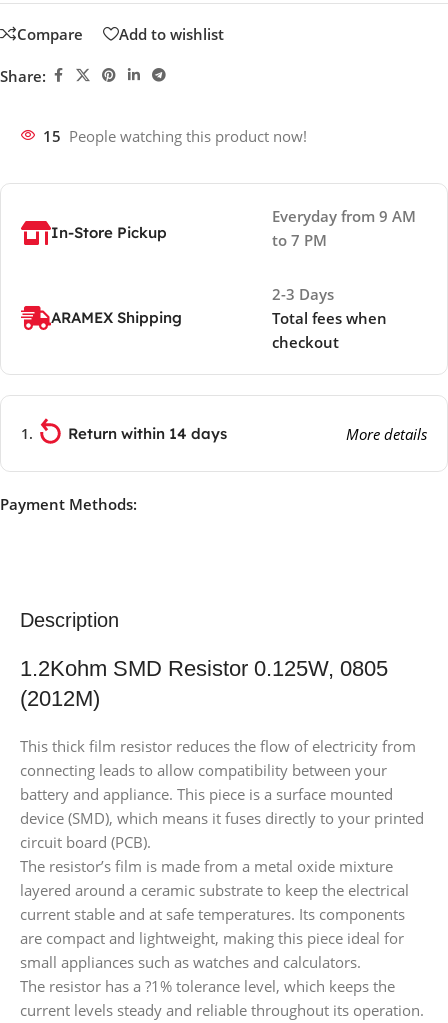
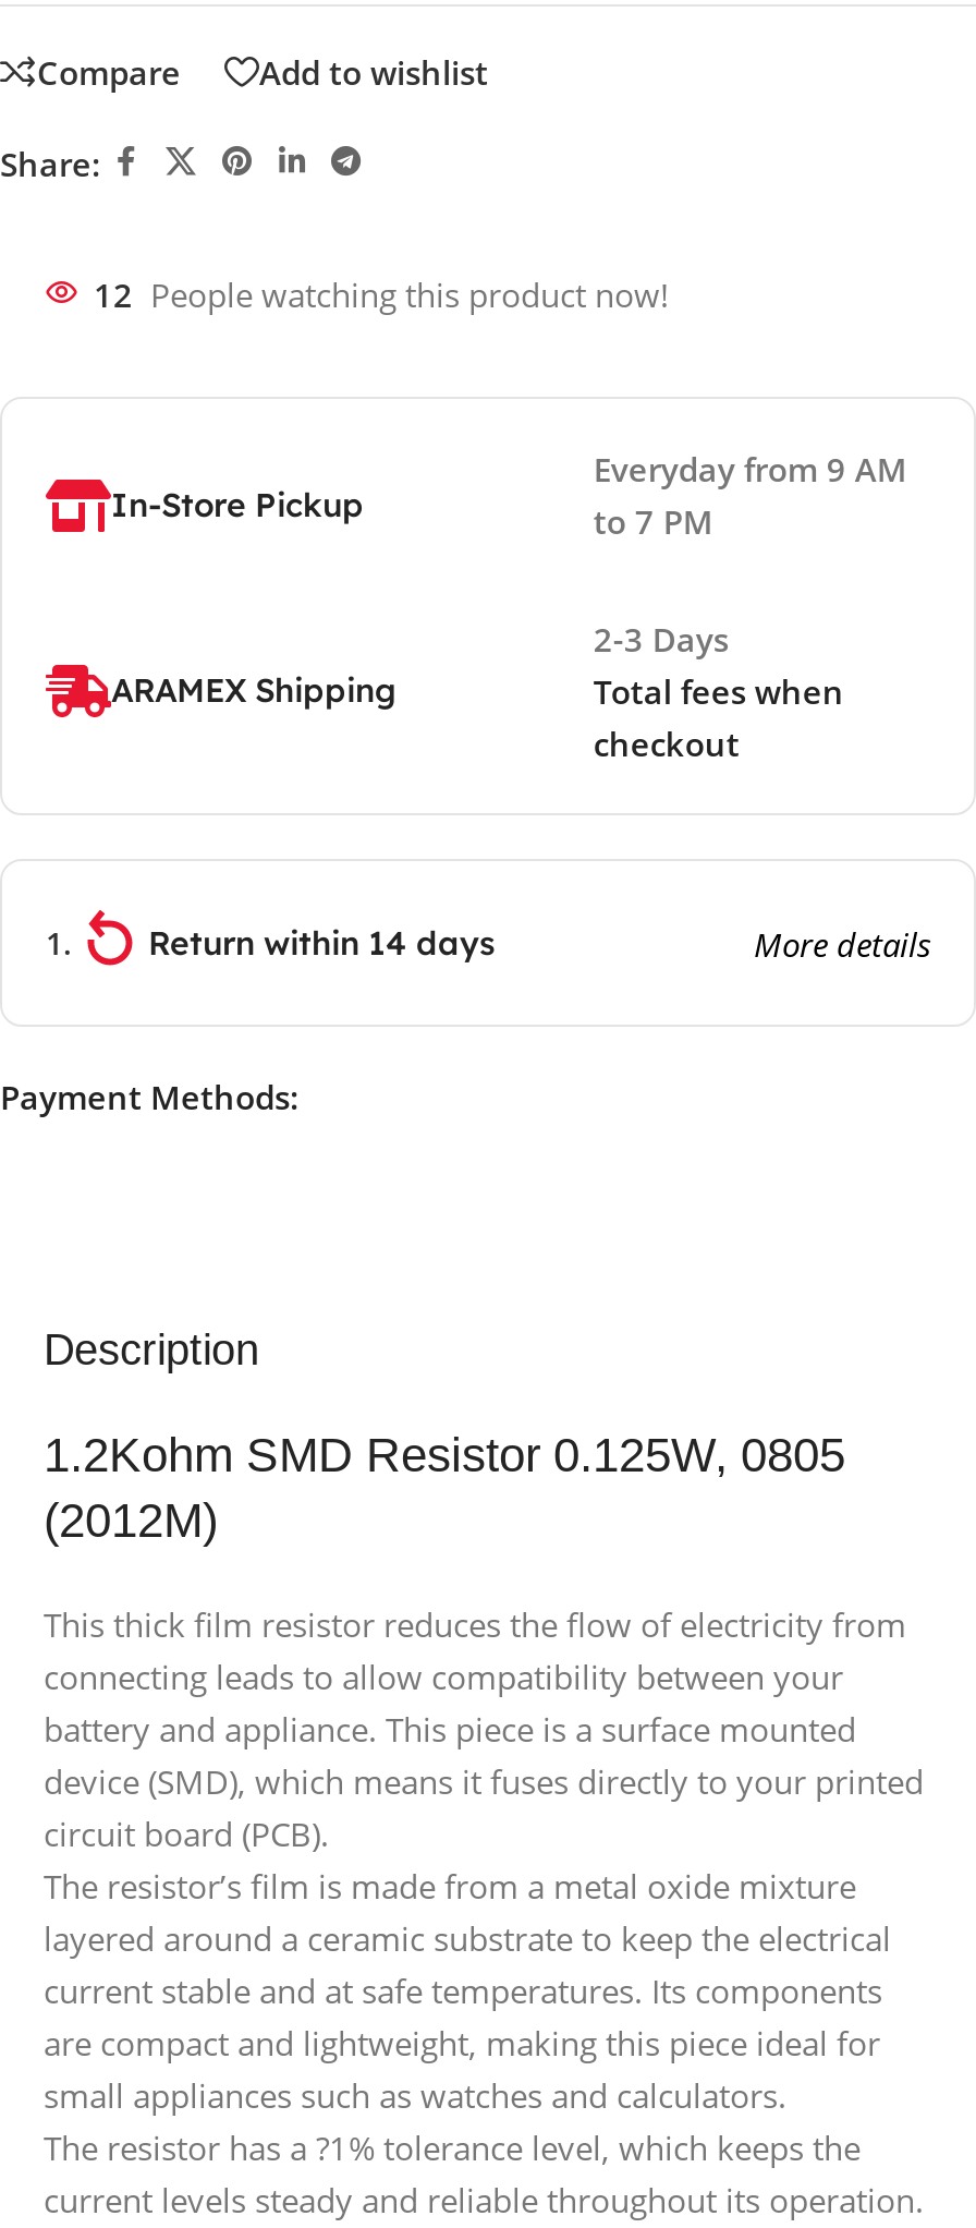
[43,126,307,146] 15 People watching this product now! -> [94,273,669,317] 12 People watching this product now!

